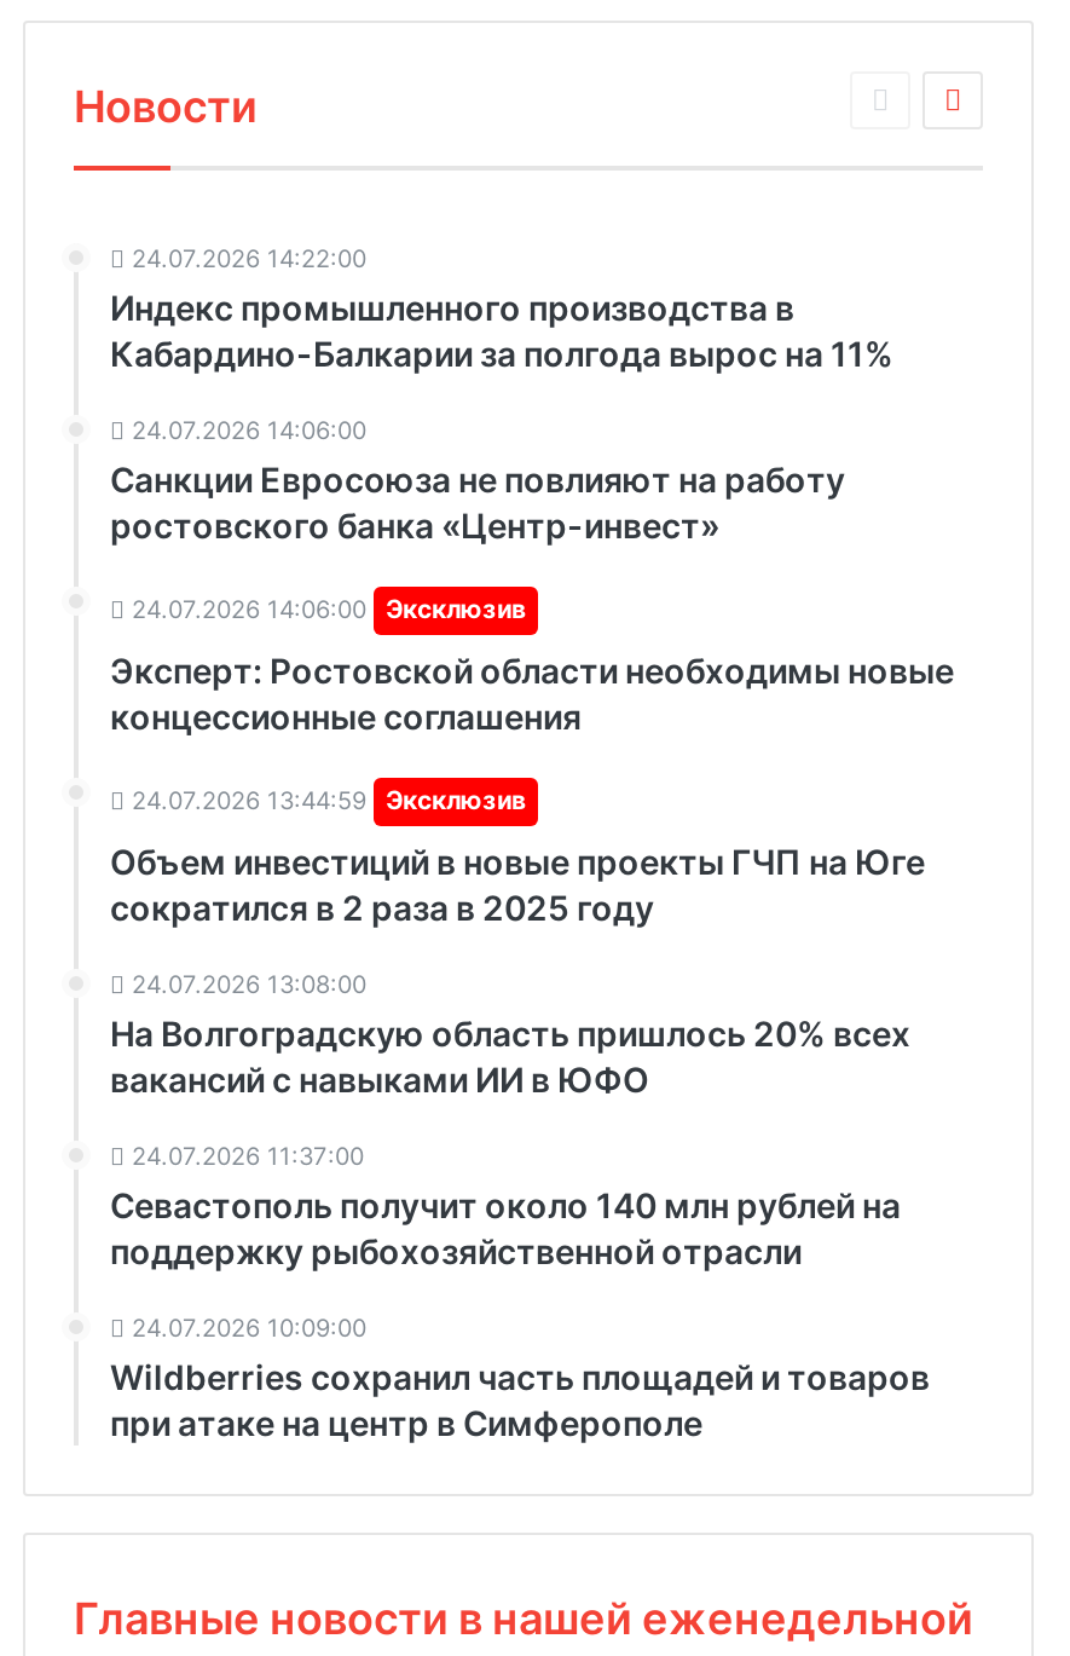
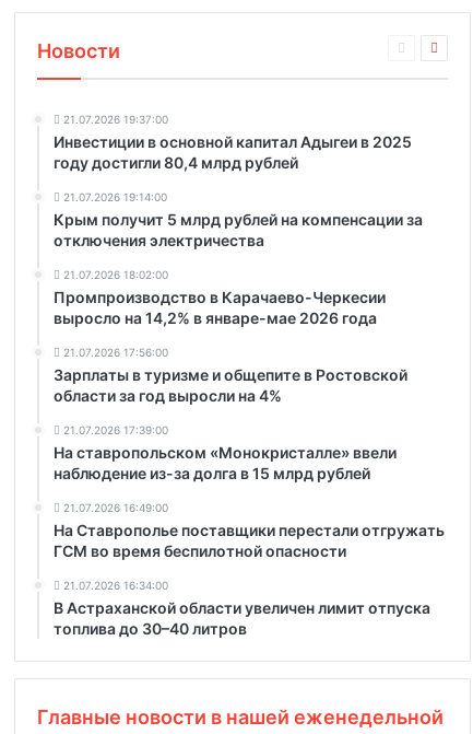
[110,244,954,1444] 24.07.2026 14:22:00 | Индекс промышленного производства в | Кабардино-Балкарии за полгода вырос на 11% | 24.07.2026 14:06:00 | Санкции Евросоюза не повлияют на работу | ростовского банка «Центр-инвест» | 24.07.2026 14:06:00 | Эксклюзив | Эксперт: Ростовской области необходимы новые | концессионные соглашения | 24.07.2026 13:44:59 | Эксклюзив | Объем инвестиций в новые проекты ГЧП на Юге | сократился в 2 раза в 2025 году | 24.07.2026 13:08:00 | На Волгоградскую область пришлось 20% всех | вакансий с навыками ИИ в ЮФО | 24.07.2026 11:37:00 | Севастополь получит около 140 млн рублей на | поддержку рыбохозяйственной отрасли | 24.07.2026 10:09:00 | Wildberries сохранил часть площадей и товаров | при атаке на центр в Симферополе -> [54,113,445,638] 21.07.2026 19:37:00 | Инвестиции в основной капитал Адыгеи в 2025 | году достигли 80,4 млрд рублей | 21.07.2026 19:14:00 | Крым получит 5 млрд рублей на компенсации за | отключения электричества | 21.07.2026 18:02:00 | Промпроизводство в Карачаево-Черкесии | выросло на 14,2% в январе-мае 2026 года | 21.07.2026 17:56:00 | Зарплаты в туризме и общепите в Ростовской | области за год выросли на 4% | 21.07.2026 17:39:00 | На ставропольском «Монокристалле» ввели | наблюдение из-за долга в 15 млрд рублей | 21.07.2026 16:49:00 | На Ставрополье поставщики перестали отгружать | ГСМ во время беспилотной опасности | 21.07.2026 16:34:00 | В Астраханской области увеличен лимит отпуска | топлива до 30–40 литров

